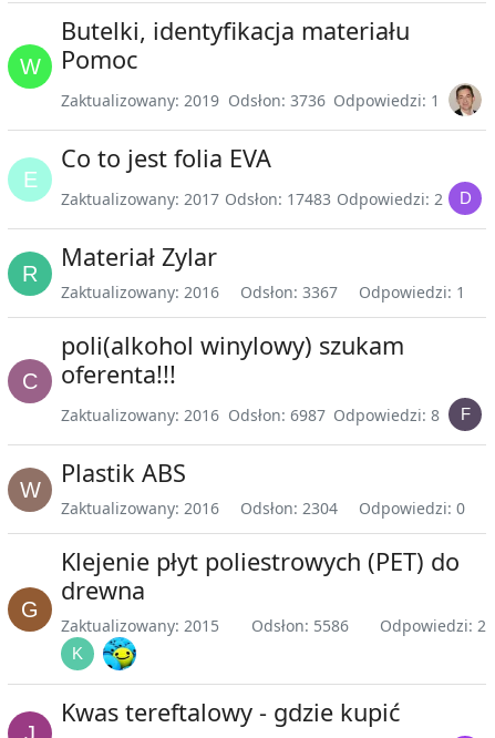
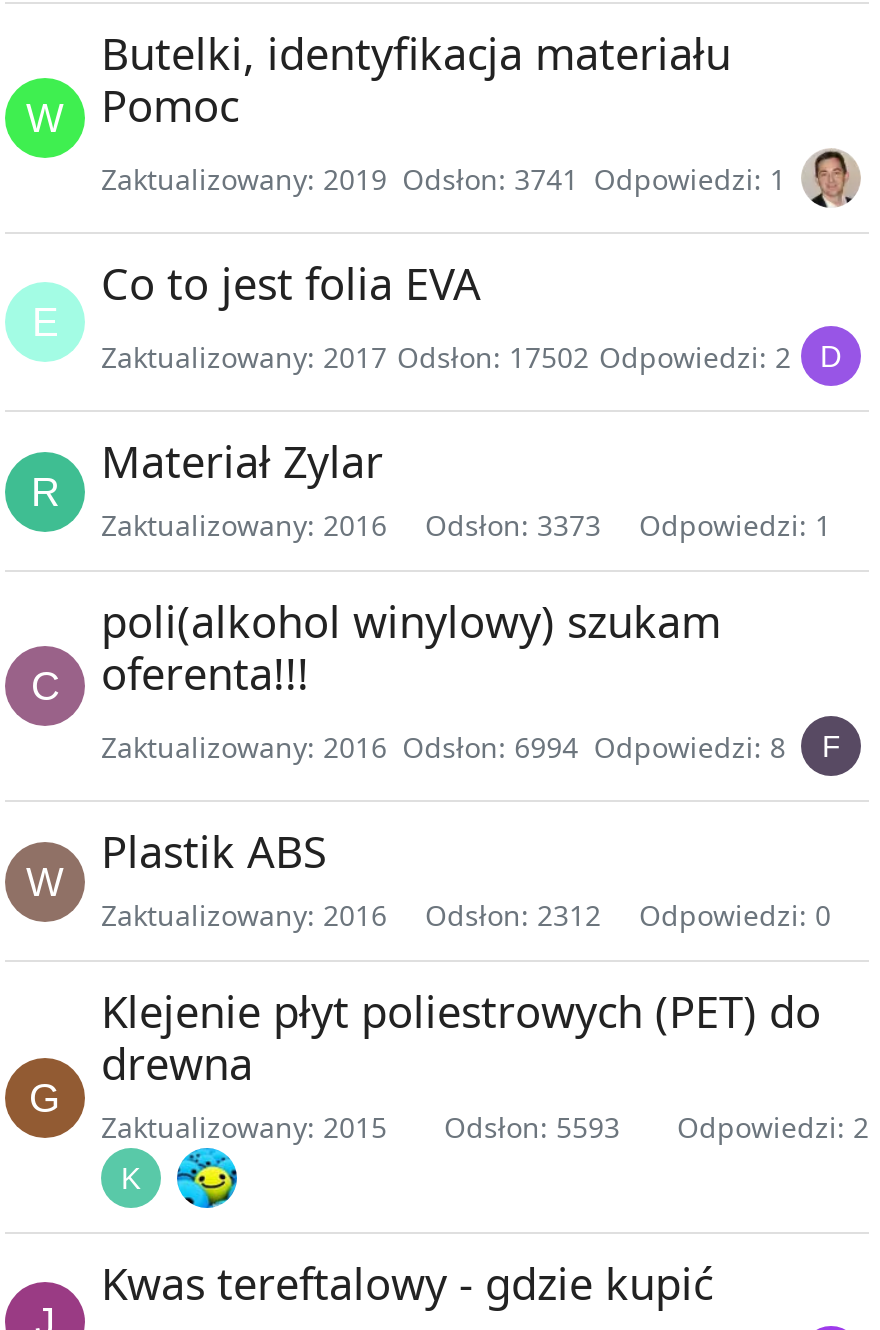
[61,89,440,110] Zaktualizowany: 2019 Odsłon: 3736 Odpowiedzi: 1 -> [101,159,786,197] Zaktualizowany: 2019 Odsłon: 3741 Odpowiedzi: 1
[61,188,443,209] Zaktualizowany: 2017 Odsłon: 17483 Odpowiedzi: 2 -> [101,337,791,375] Zaktualizowany: 2017 Odsłon: 17502 Odpowiedzi: 2
[61,281,465,303] Zaktualizowany: 2016 Odsłon: 3367 Odpowiedzi: 1 -> [101,506,831,544] Zaktualizowany: 2016 Odsłon: 3373 Odpowiedzi: 1
[61,404,440,425] Zaktualizowany: 2016 Odsłon: 6987 Odpowiedzi: 8 -> [101,727,786,765] Zaktualizowany: 2016 Odsłon: 6994 Odpowiedzi: 8
[61,498,465,519] Zaktualizowany: 2016 Odsłon: 2304 Odpowiedzi: 0 -> [101,896,831,934] Zaktualizowany: 2016 Odsłon: 2312 Odpowiedzi: 0
[61,615,486,636] Zaktualizowany: 2015 Odsłon: 5586 Odpowiedzi: 2 -> [101,1108,869,1146] Zaktualizowany: 2015 Odsłon: 5593 Odpowiedzi: 2

